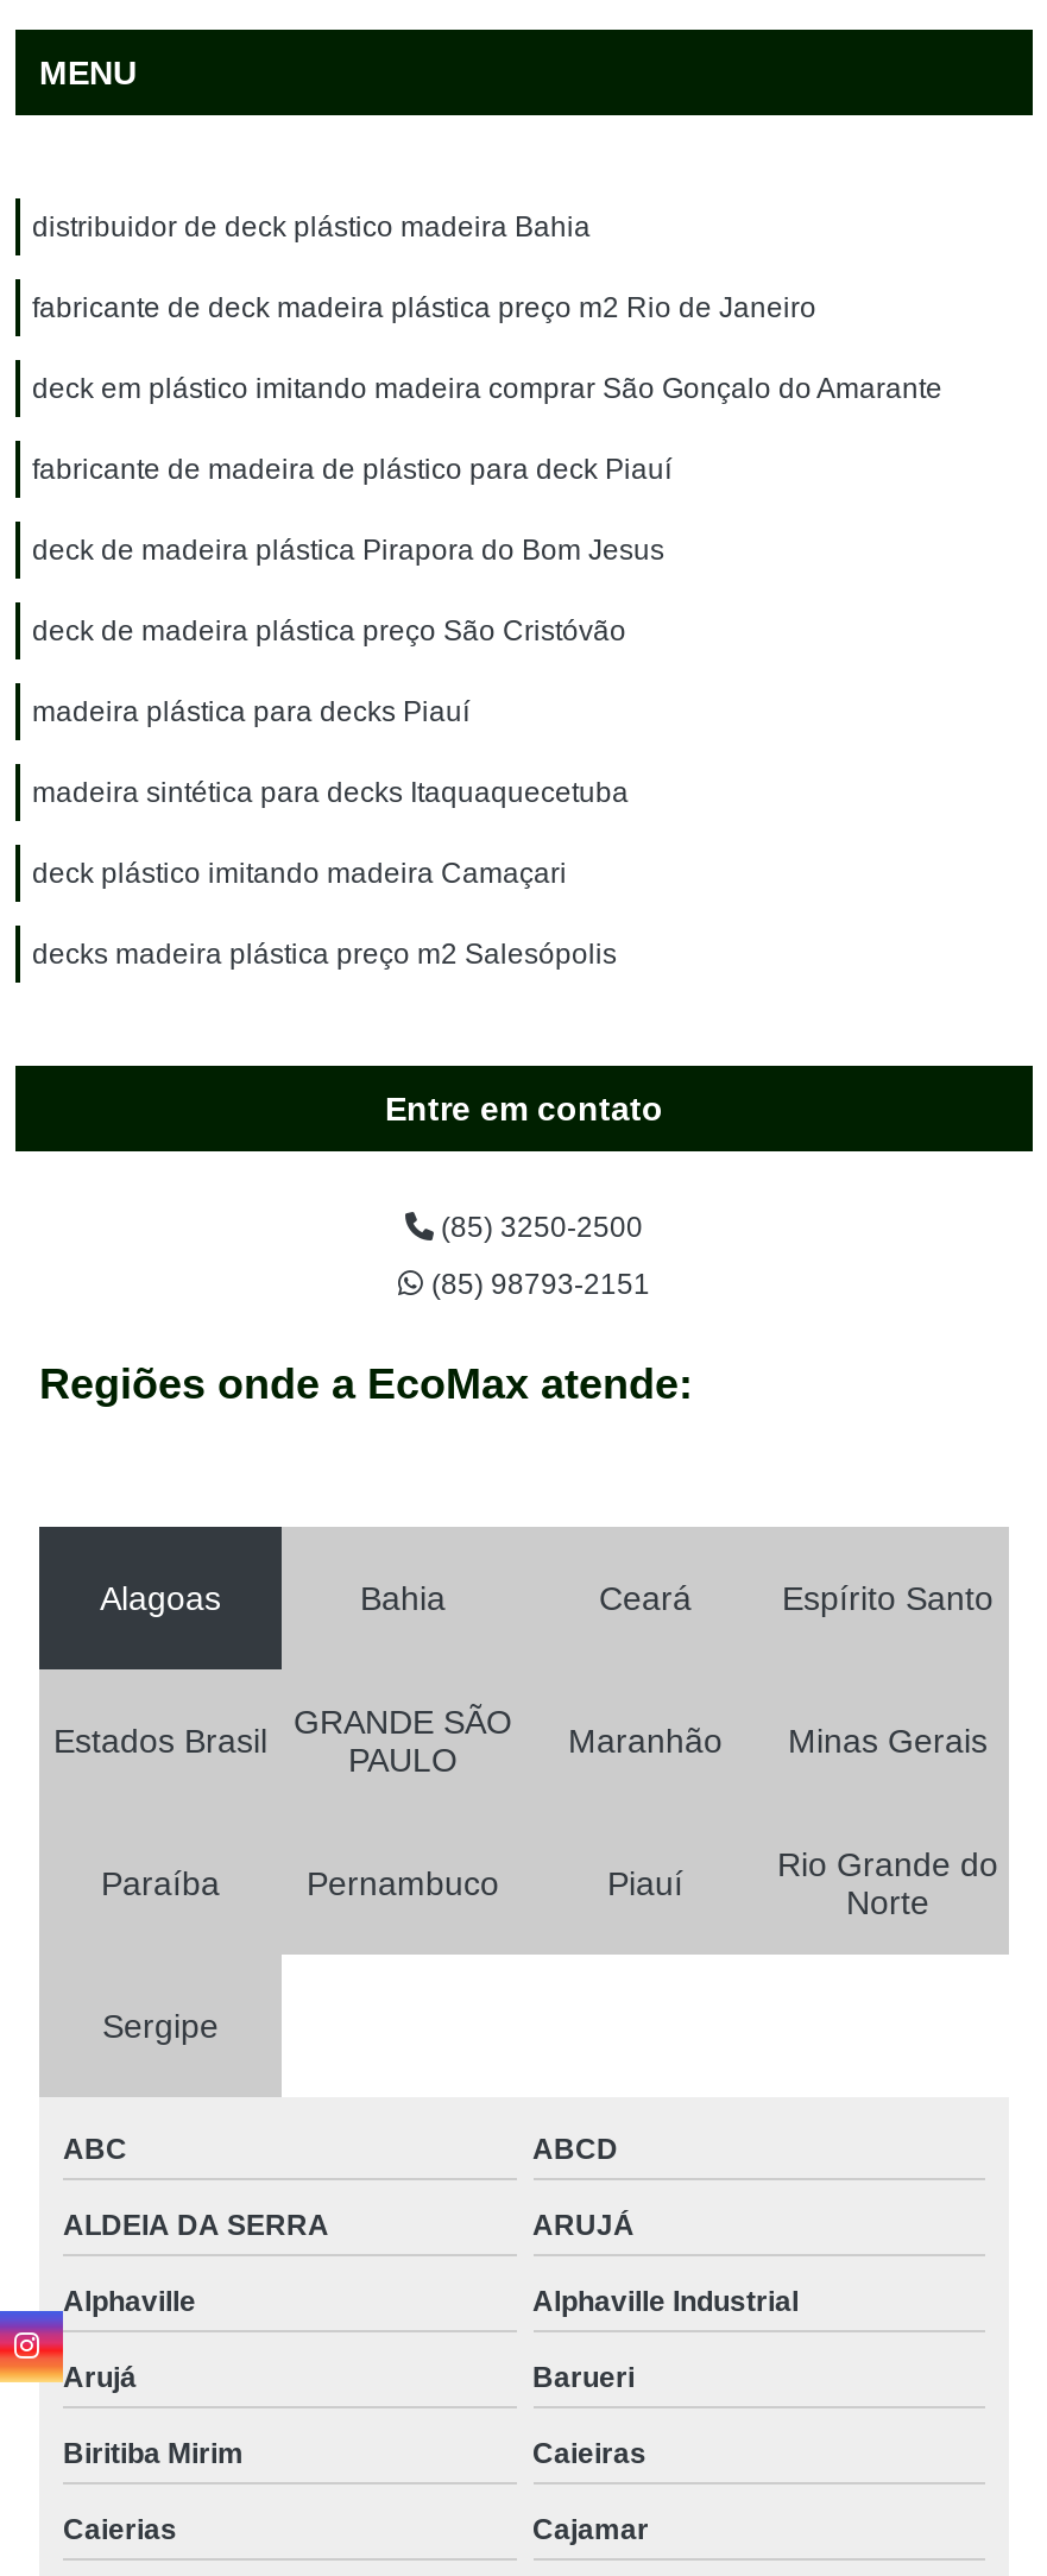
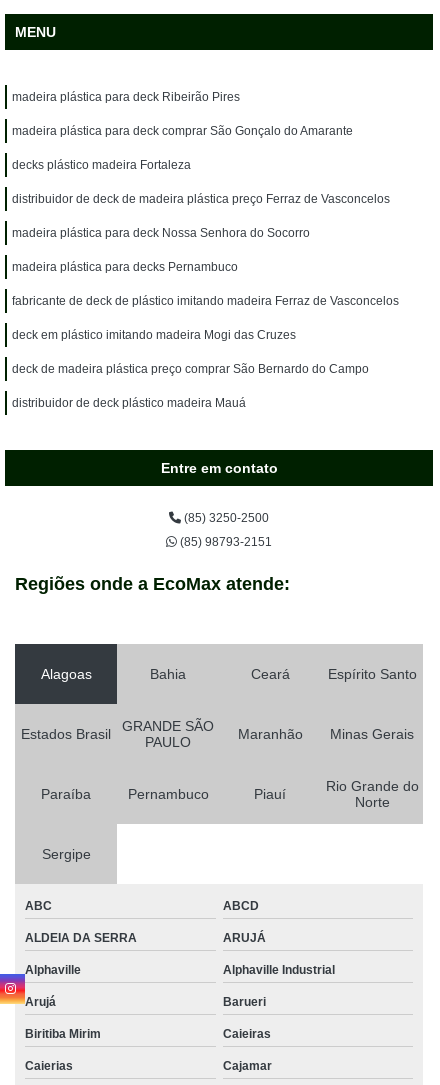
[32,210,591,244] distribuidor de deck plástico madeira Bahia -> [12,90,240,104] madeira plástica para deck Ribeirão Pires
[32,291,816,324] fabricante de deck madeira plástica preço m2 Rio de Janeiro -> [12,124,353,138] madeira plástica para deck comprar São Gonçalo do Amarante
[32,372,942,405] deck em plástico imitando madeira comprar São Gonçalo do Amarante -> [12,158,191,172] decks plástico madeira Fortaleza
[32,453,671,486] fabricante de madeira de plástico para deck Piauí -> [12,192,390,206] distribuidor de deck de madeira plástica preço Ferraz de Vasconcelos
[32,533,664,567] deck de madeira plástica Pirapora do Bom Jesus -> [12,226,310,240] madeira plástica para deck Nossa Senhora do Socorro
[32,614,626,648] deck de madeira plástica preço São Cristóvão -> [12,260,238,274] madeira plástica para decks Pernambuco
[32,695,469,728] madeira plástica para decks Piauí -> [12,294,399,308] fabricante de deck de plástico imitando madeira Ferraz de Vasconcelos
[32,776,629,809] madeira sintética para decks Itaquaquecetuba -> [12,328,296,342] deck em plástico imitando madeira Mogi das Cruzes
[32,857,567,890] deck plástico imitando madeira Camaçari -> [12,362,369,376] deck de madeira plástica preço comprar São Bernardo do Campo
[32,937,617,971] decks madeira plástica preço m2 Salesópolis -> [12,396,246,410] distribuidor de deck plástico madeira Mauá

